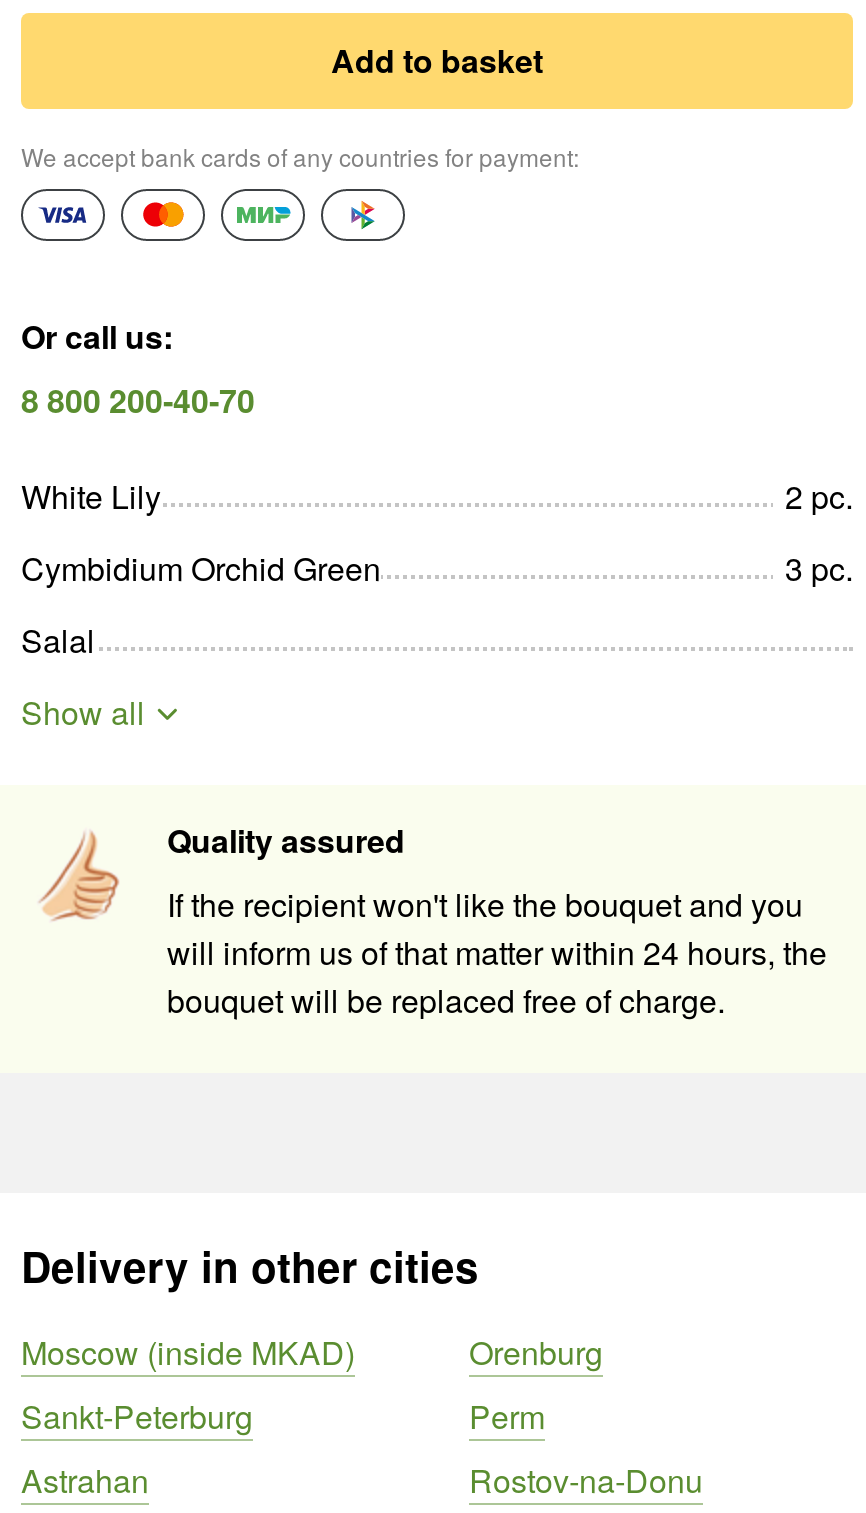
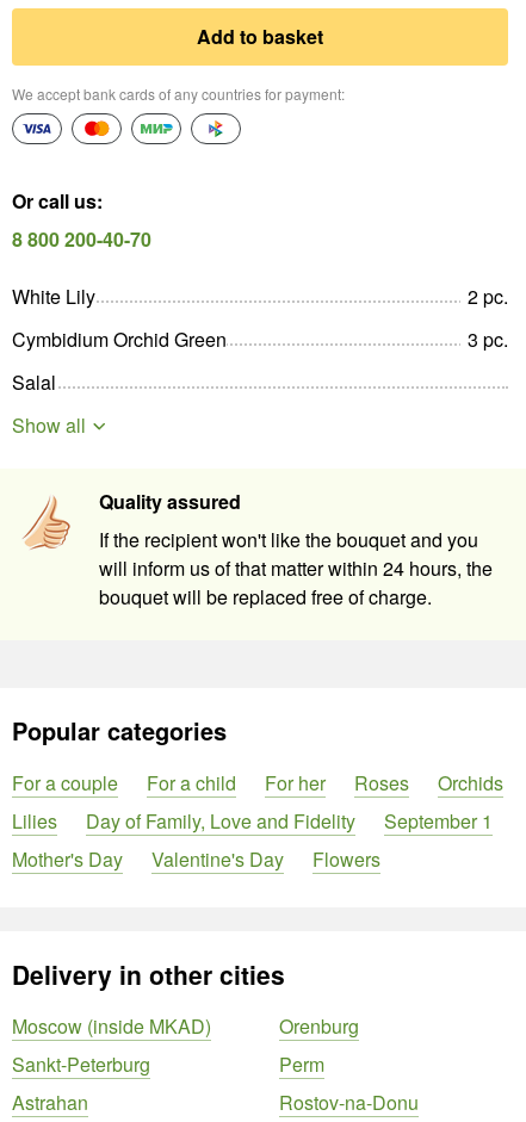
none -> [12,713,503,873] Popular categories | For a couple | For a child | For her | Roses | Orchids | Lilies | Day of Family, Love and Fidelity | September 1 | Mother's Day | Valentine's Day | Flowers

